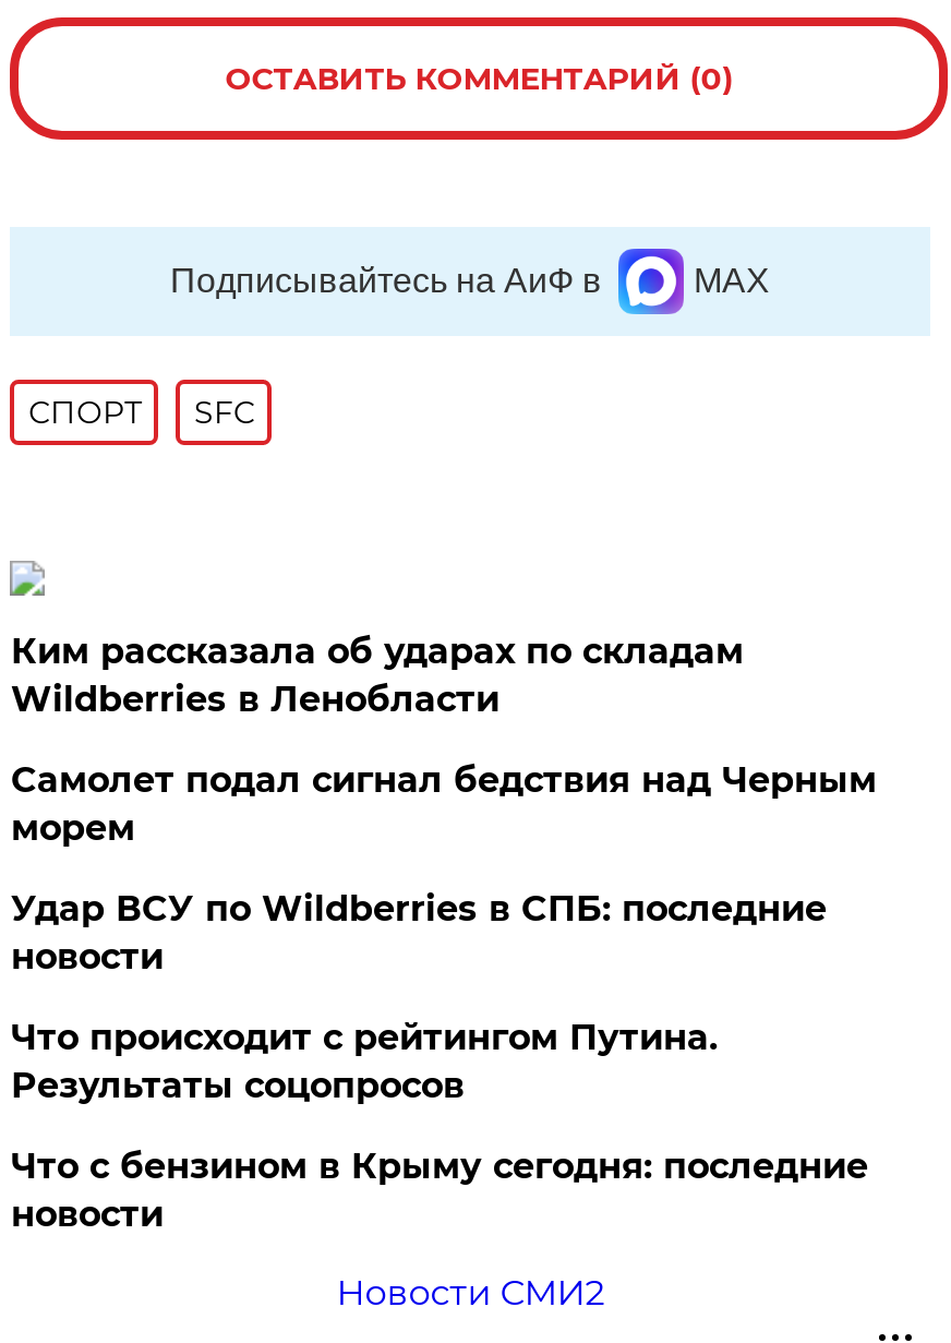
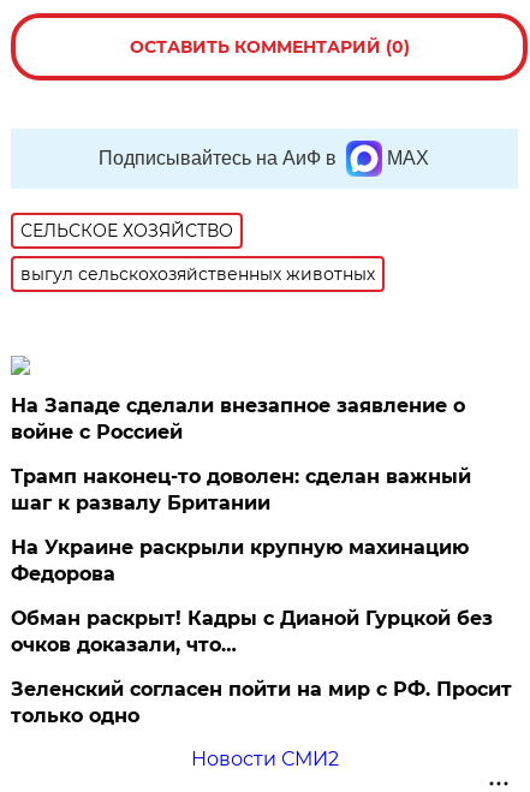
[28,393,255,432] СПОРТ | SFC -> [21,220,375,285] СЕЛЬСКОЕ ХОЗЯЙСТВО | выгул сельскохозяйственных животных
[11,630,877,1235] Ким рассказала об ударах по складам | Wildberries в Ленобласти | Самолет подал сигнал бедствия над Черным | морем | Удар ВСУ по Wildberries в СПБ: последние | новости | Что происходит с рейтингом Путина. | Результаты соцопросов | Что с бензином в Крыму сегодня: последние | новости -> [11,394,512,727] На Западе сделали внезапное заявление о | войне с Россией | Трамп наконец-то доволен: сделан важный | шаг к развалу Британии | На Украине раскрыли крупную махинацию | Федорова | Обман раскрыт! Кадры с Дианой Гурцкой без | очков доказали, что… | Зеленский согласен пойти на мир с РФ. Просит | только одно

